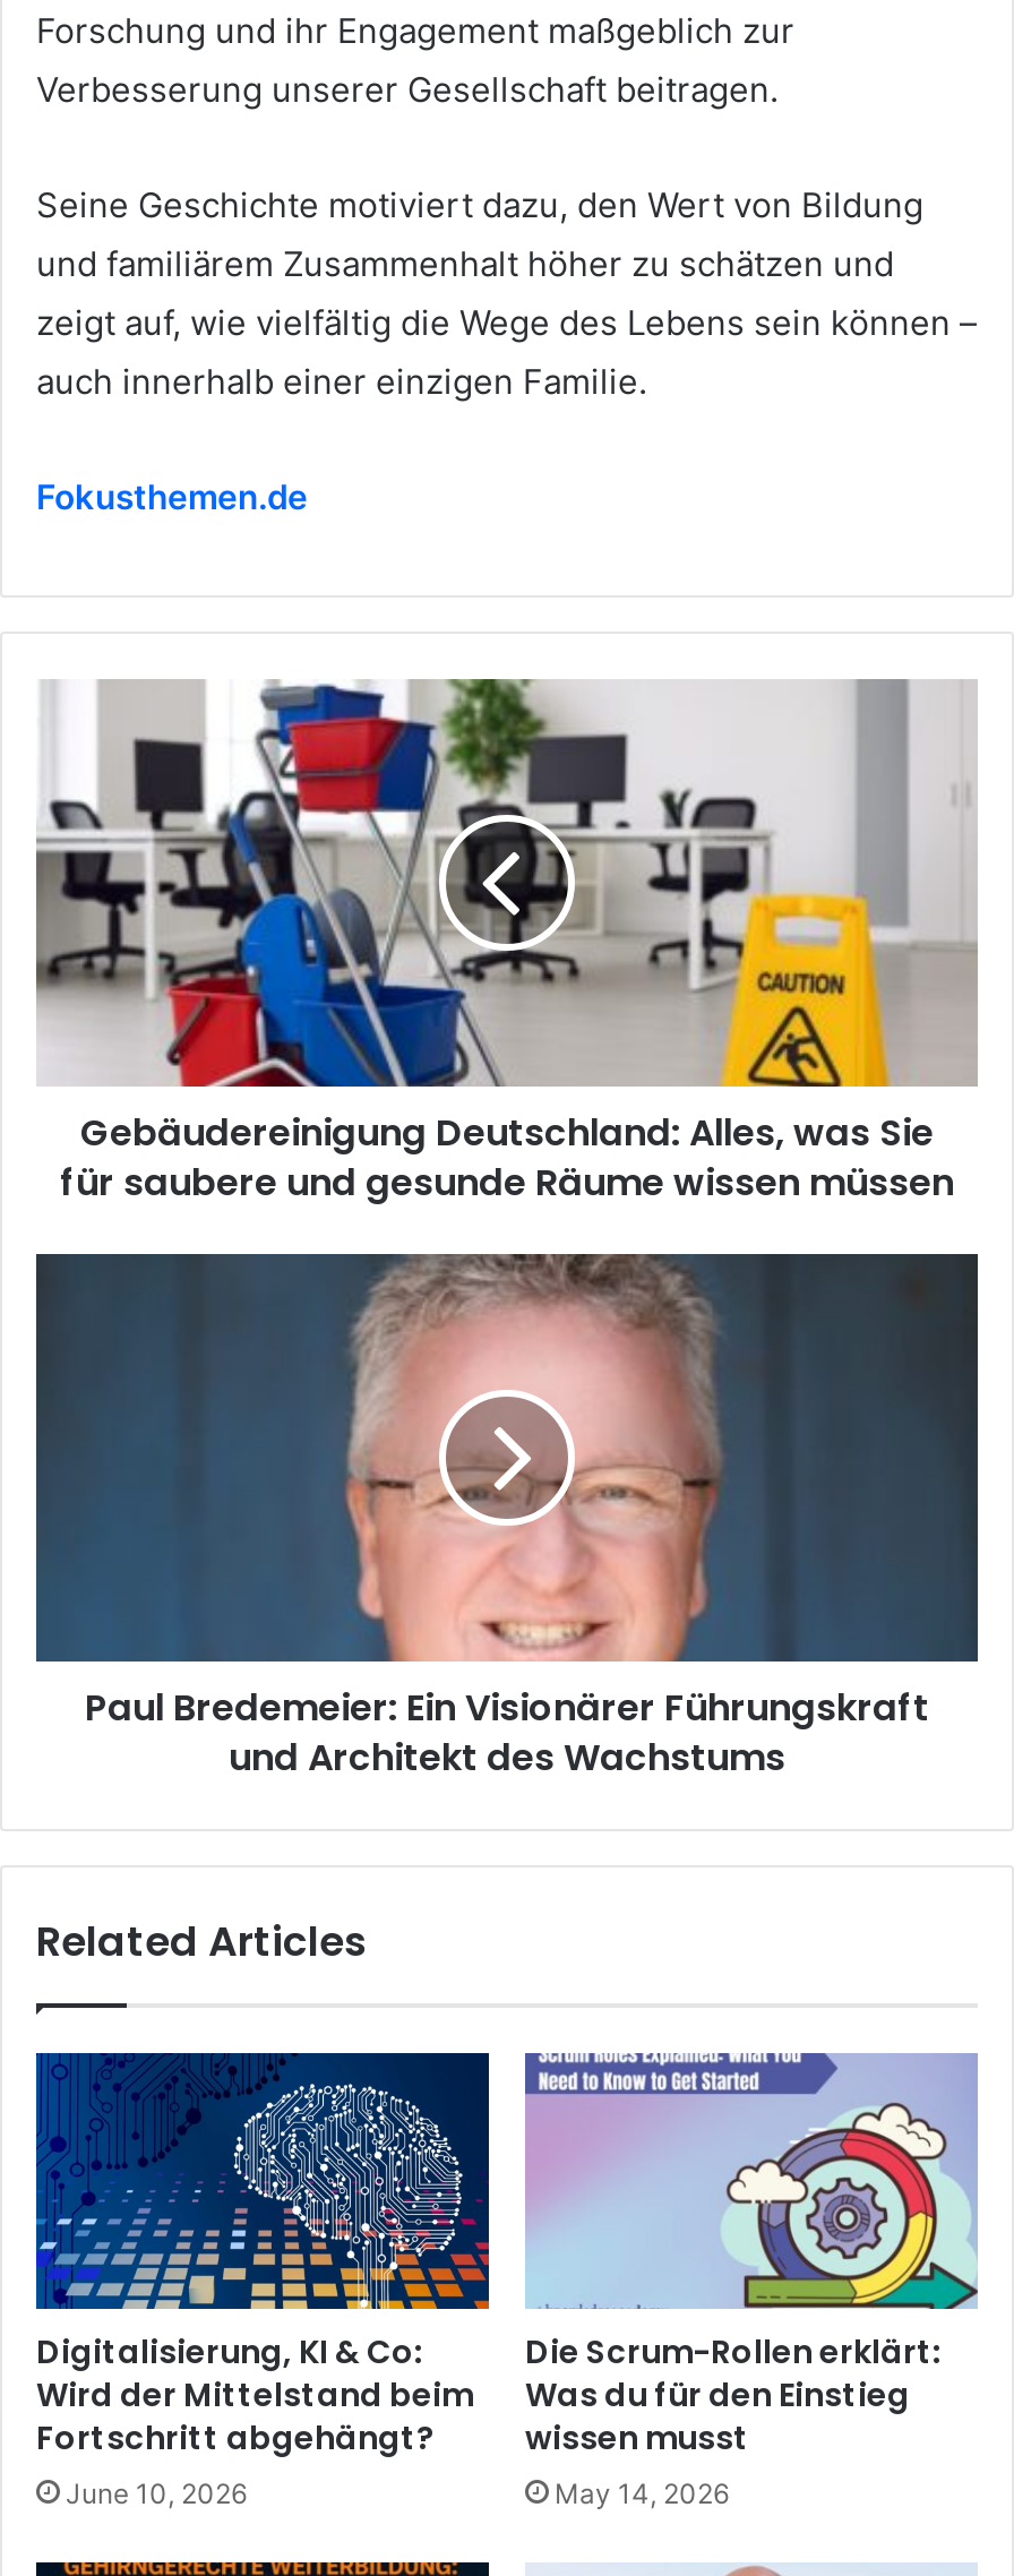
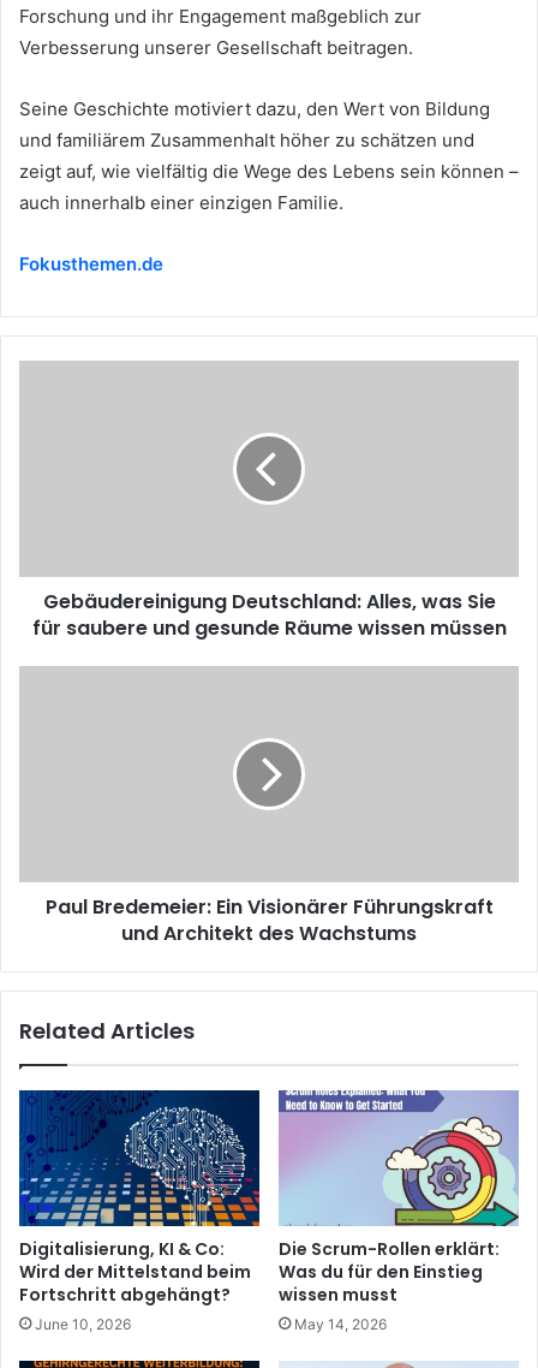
[36,679,976,1089] [image] -> none
[36,1254,978,1661] [image] -> none

